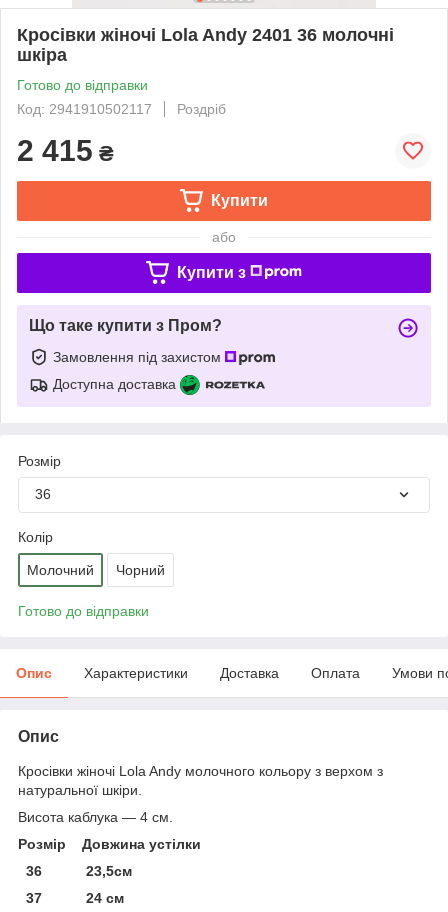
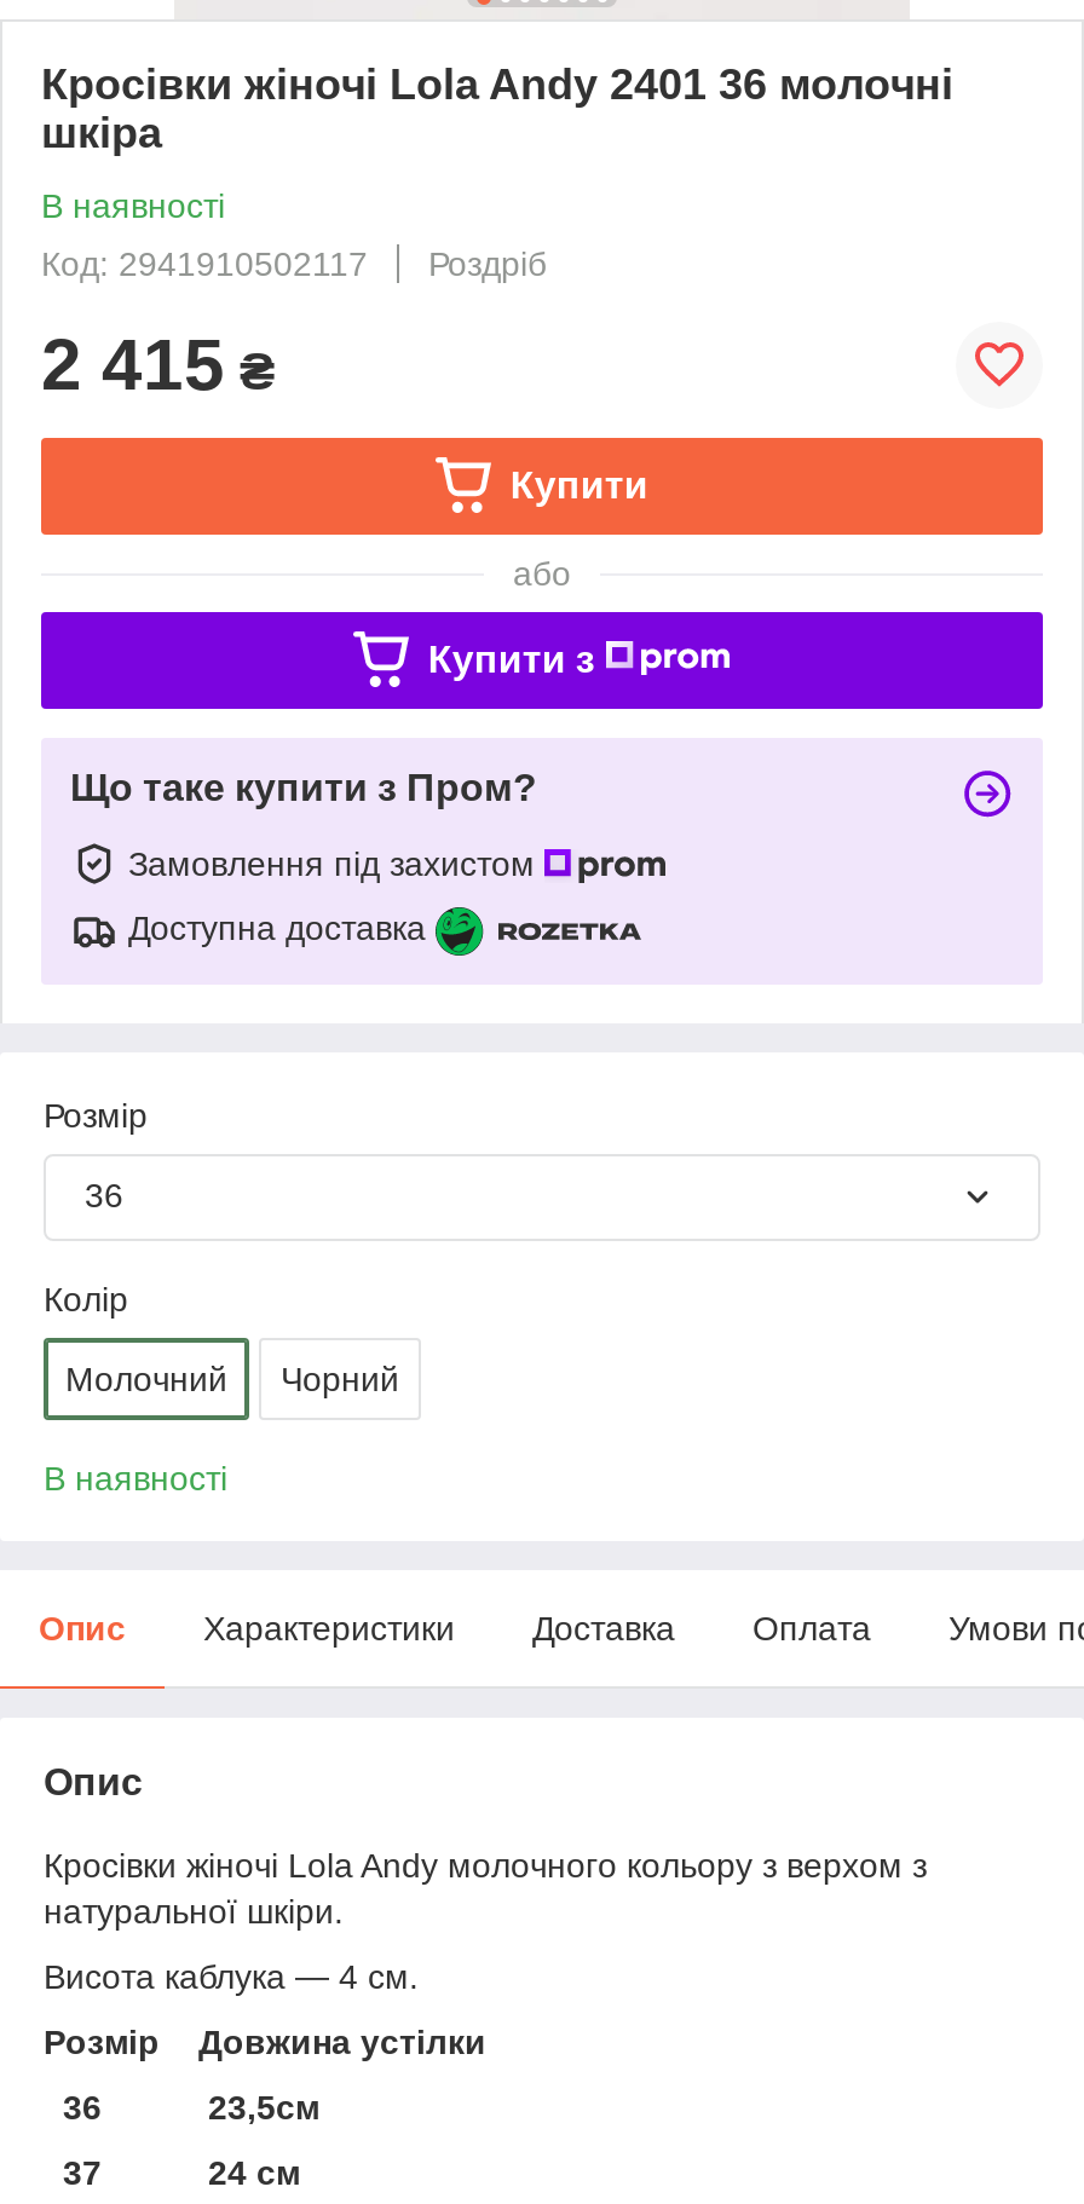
[17,77,148,93] Готово до відправки -> [41,186,225,225] В наявності
[18,603,149,619] Готово до відправки -> [44,1458,227,1497] В наявності

